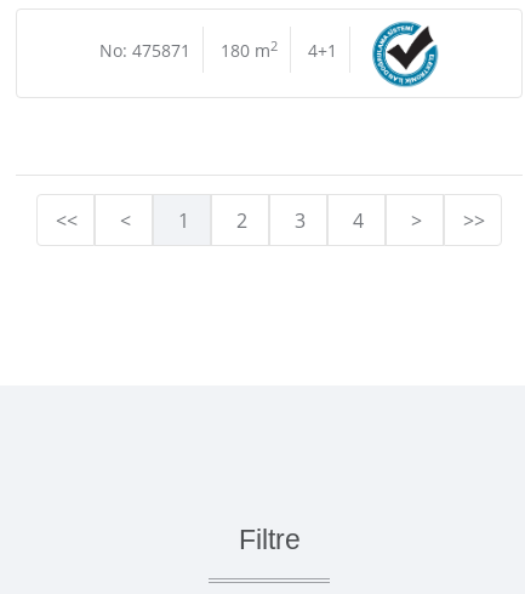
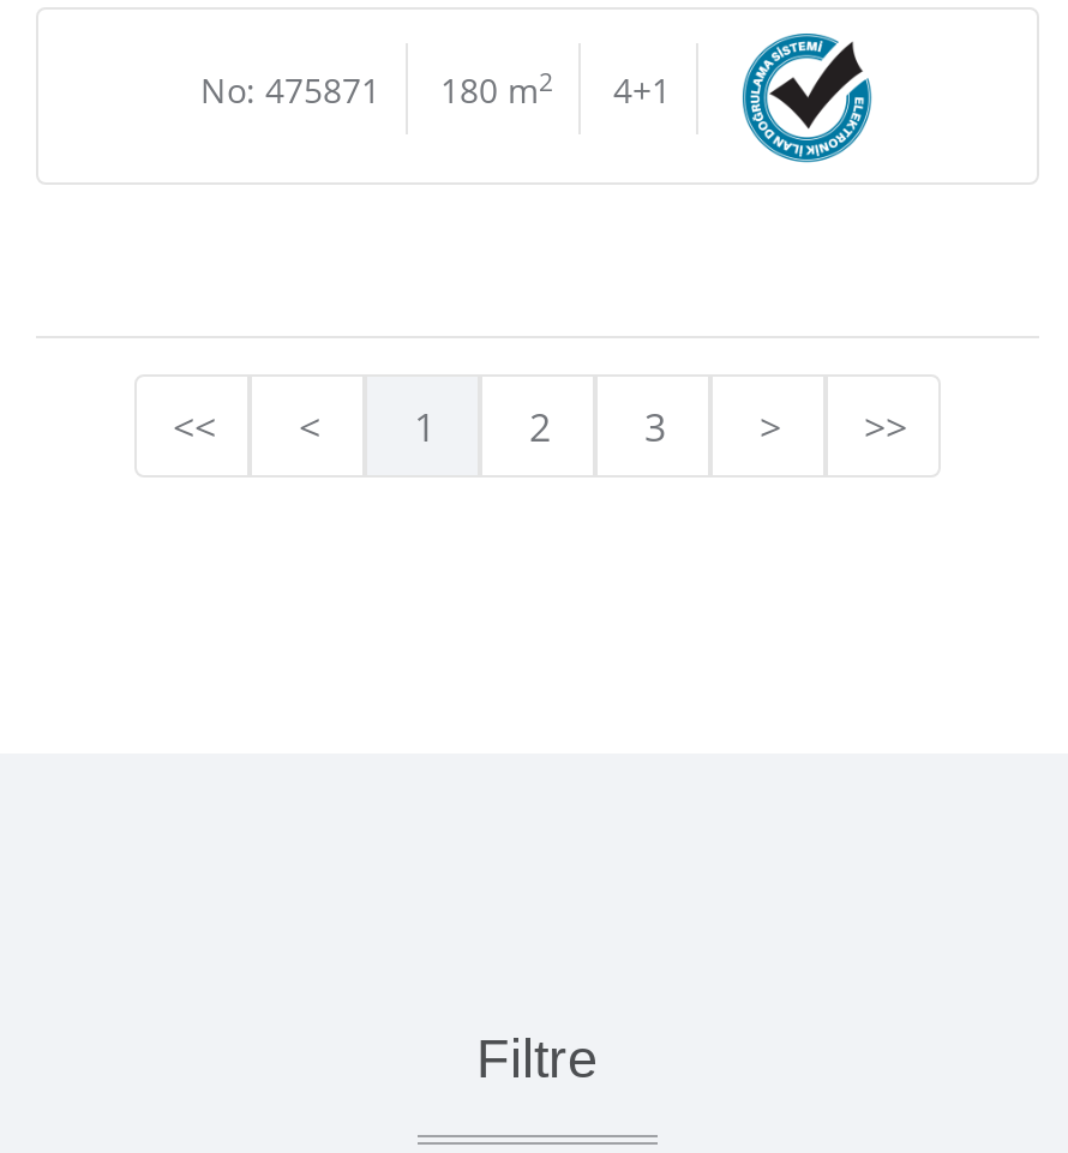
[352,207,363,234] 4 -> none

